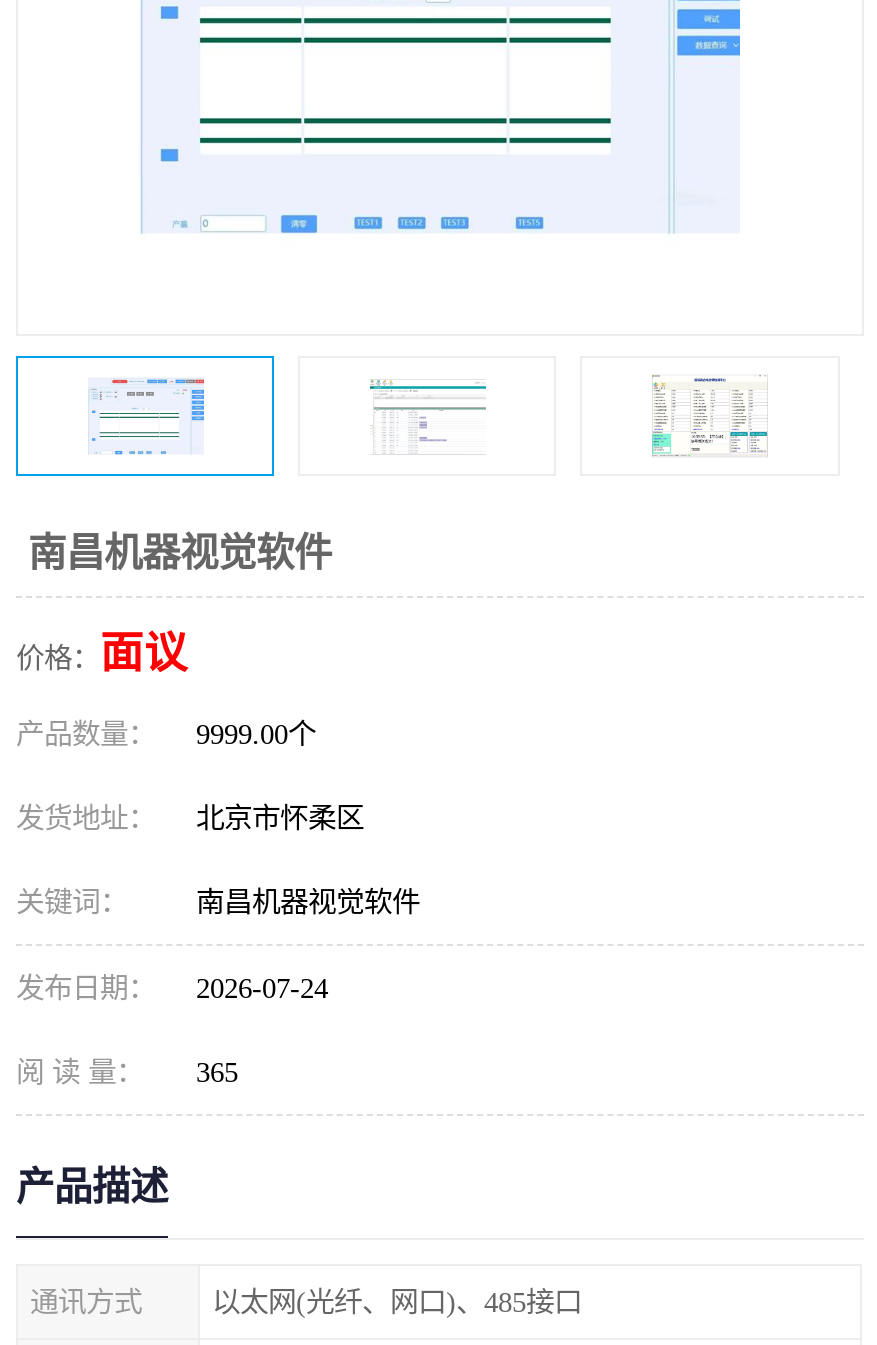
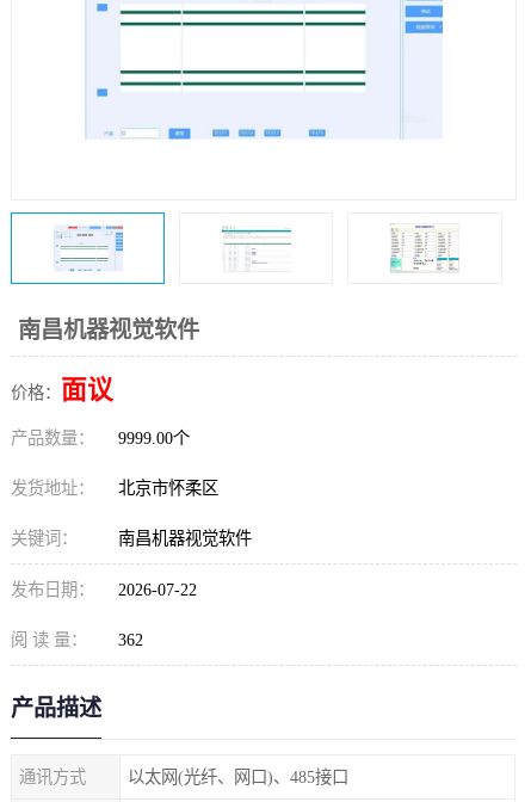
[16,972,328,1004] 发布日期： 2026-07-24 -> [11,580,197,599] 发布日期： 2026-07-22
[16,1056,238,1088] 阅 读 量： 365 -> [11,630,143,649] 阅 读 量： 362

